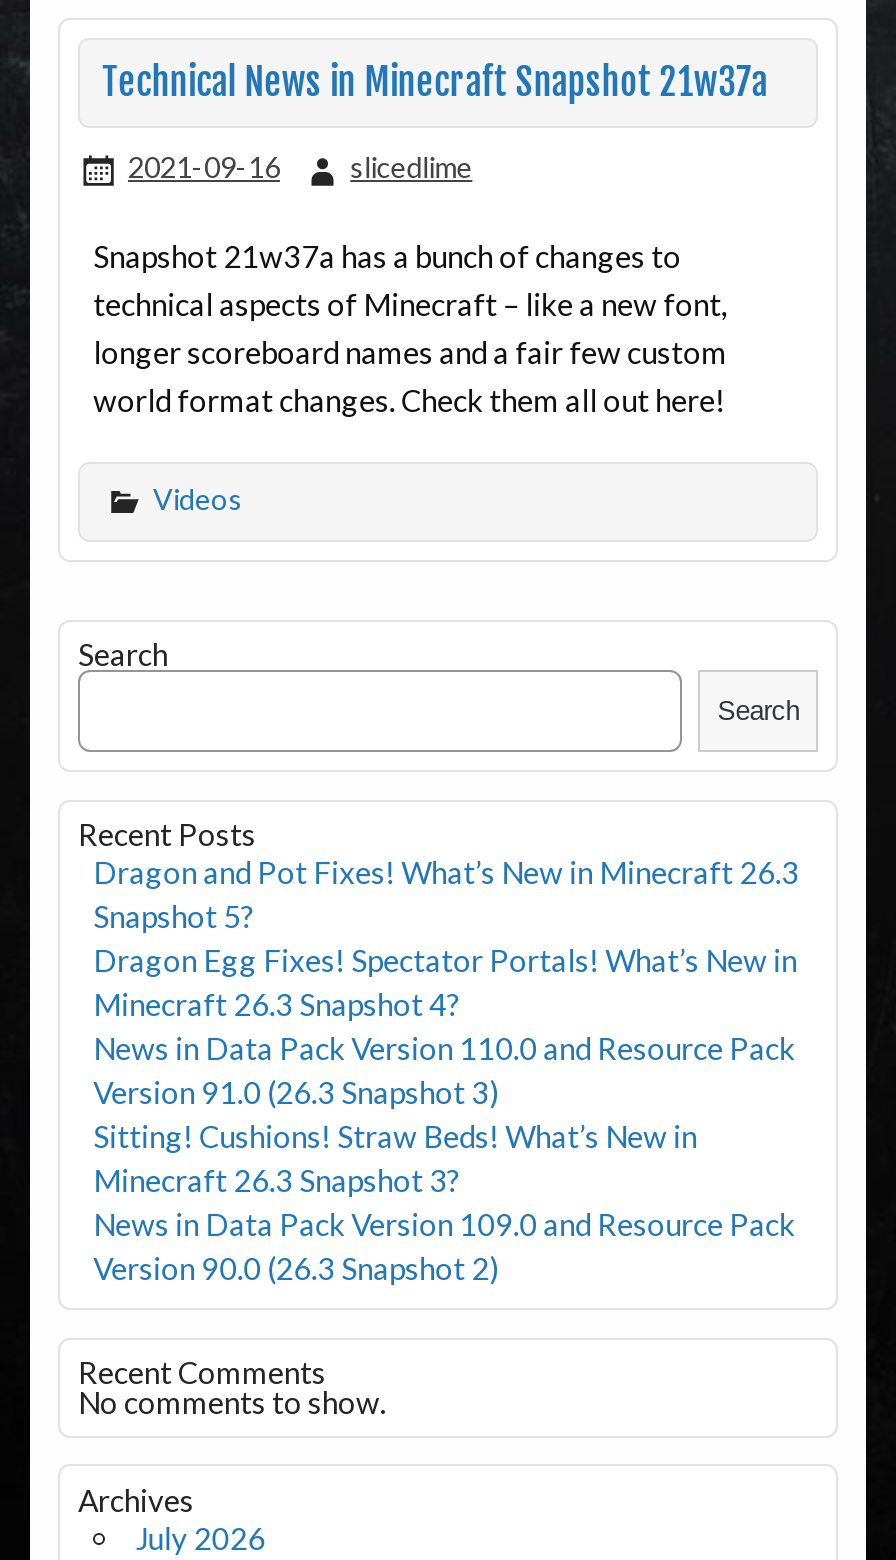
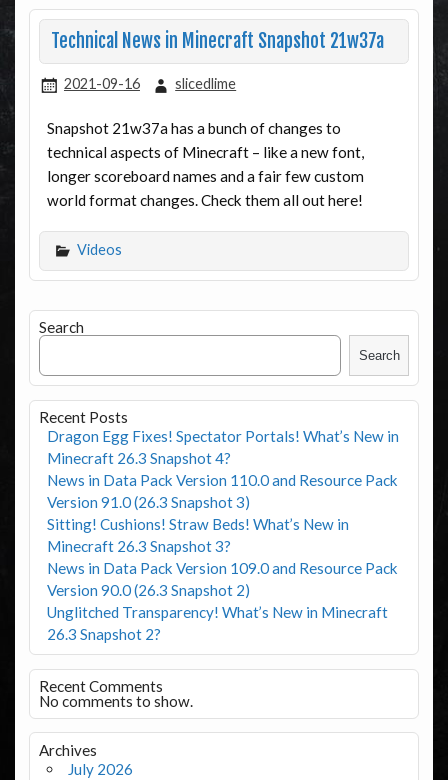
[93,854,799,934] Dragon and Pot Fixes! What’s New in Minecraft 26.3 | Snapshot 5? -> none
moved [93,942,797,1286] -> [47,427,399,599]: Dragon Egg Fixes! Spectator Portals! What’s New in | Minecraft 26.3 Snapshot 4? | News in Data Pack Version 110.0 and Resource Pack | Version 91.0 (26.3 Snapshot 3) | Sitting! Cushions! Straw Beds! What’s New in | Minecraft 26.3 Snapshot 3? | News in Data Pack Version 109.0 and Resource Pack | Version 90.0 (26.3 Snapshot 2)
none -> [47,603,388,643] Unglitched Transparency! What’s New in Minecraft | 26.3 Snapshot 2?

